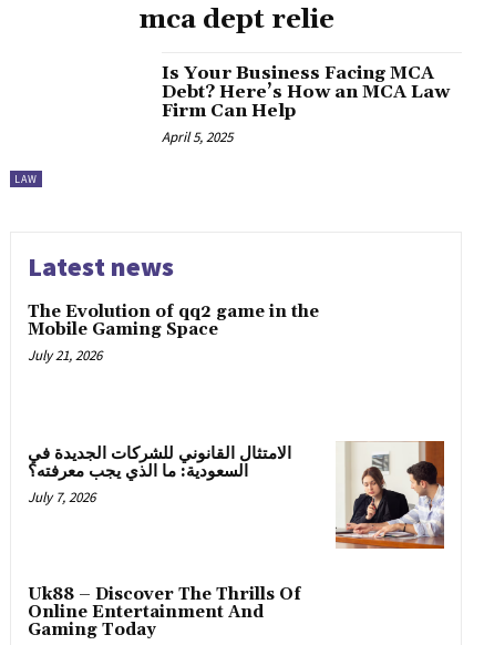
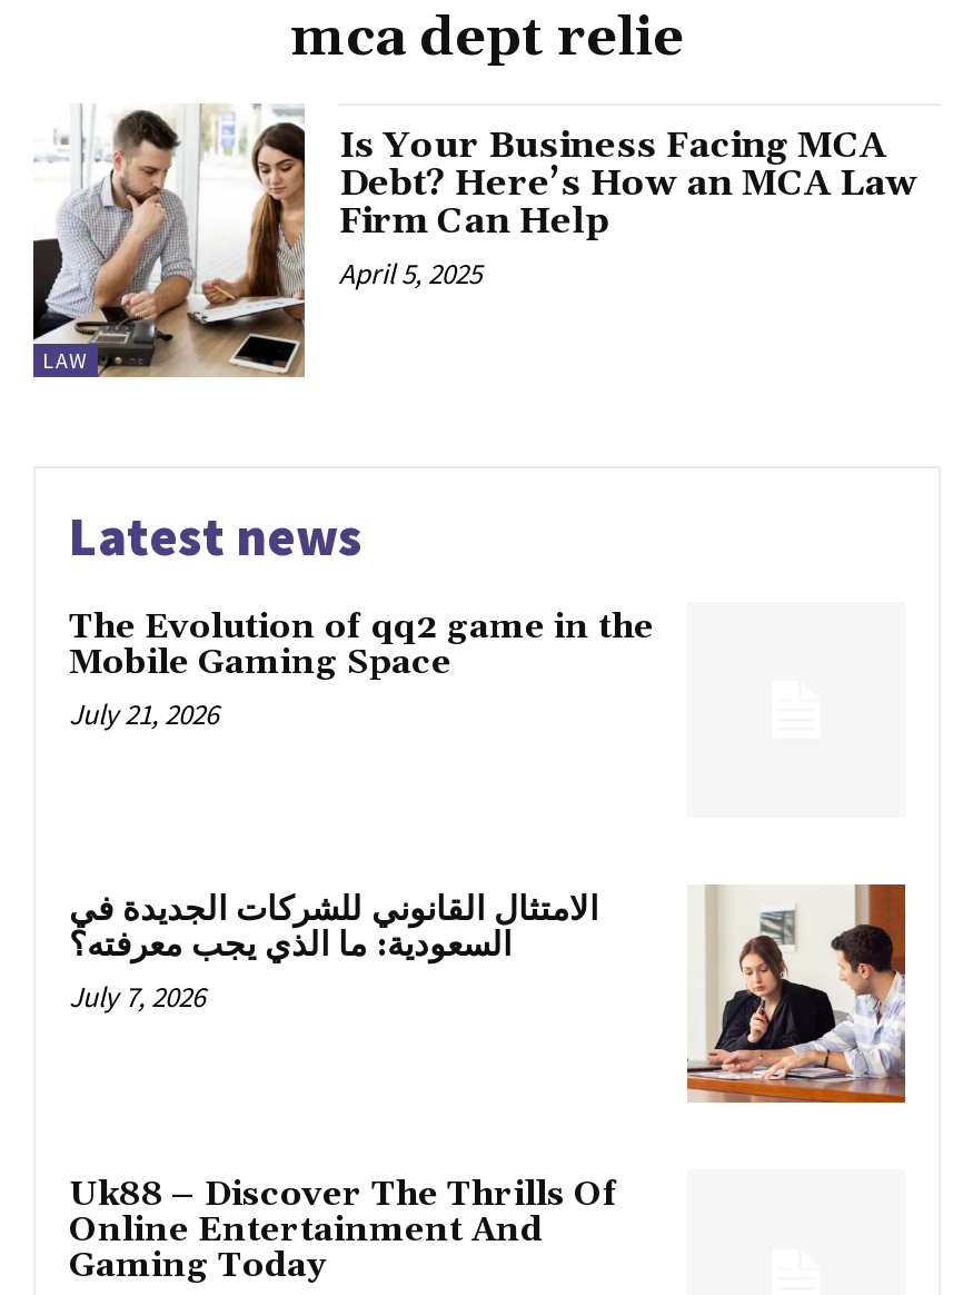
none -> [31,102,307,378] [image]

